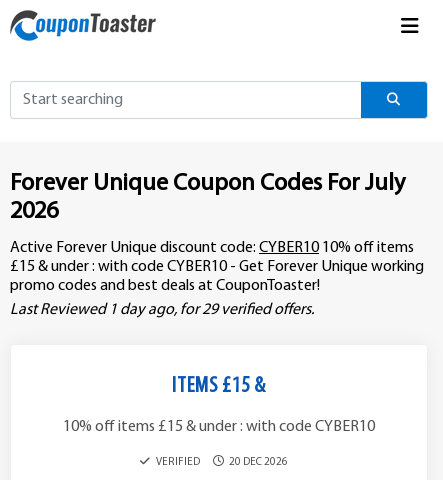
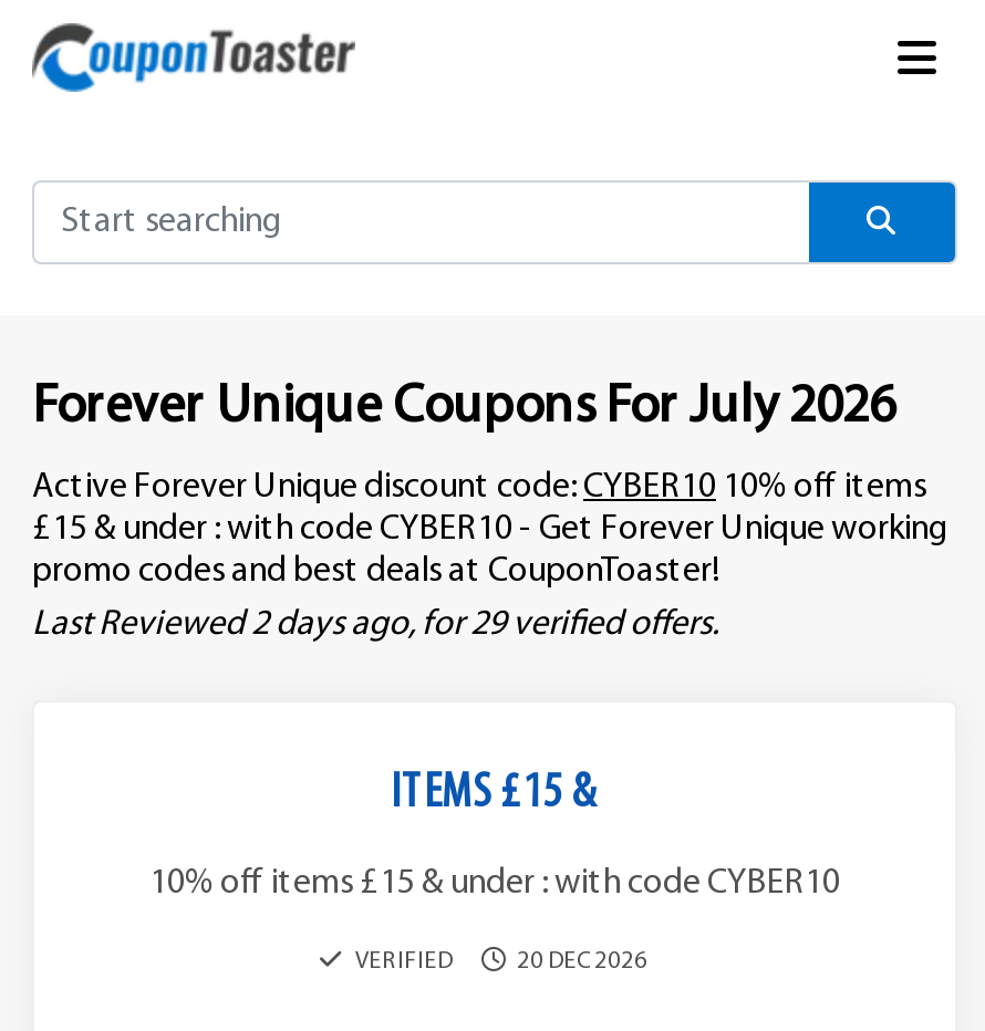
[10,172,405,224] Forever Unique Coupon Codes For July | 2026 -> [32,382,895,435] Forever Unique Coupons For July 2026
[10,302,314,318] Last Reviewed 1 day ago, for 29 verified offers. -> [32,607,718,642] Last Reviewed 2 days ago, for 29 verified offers.

